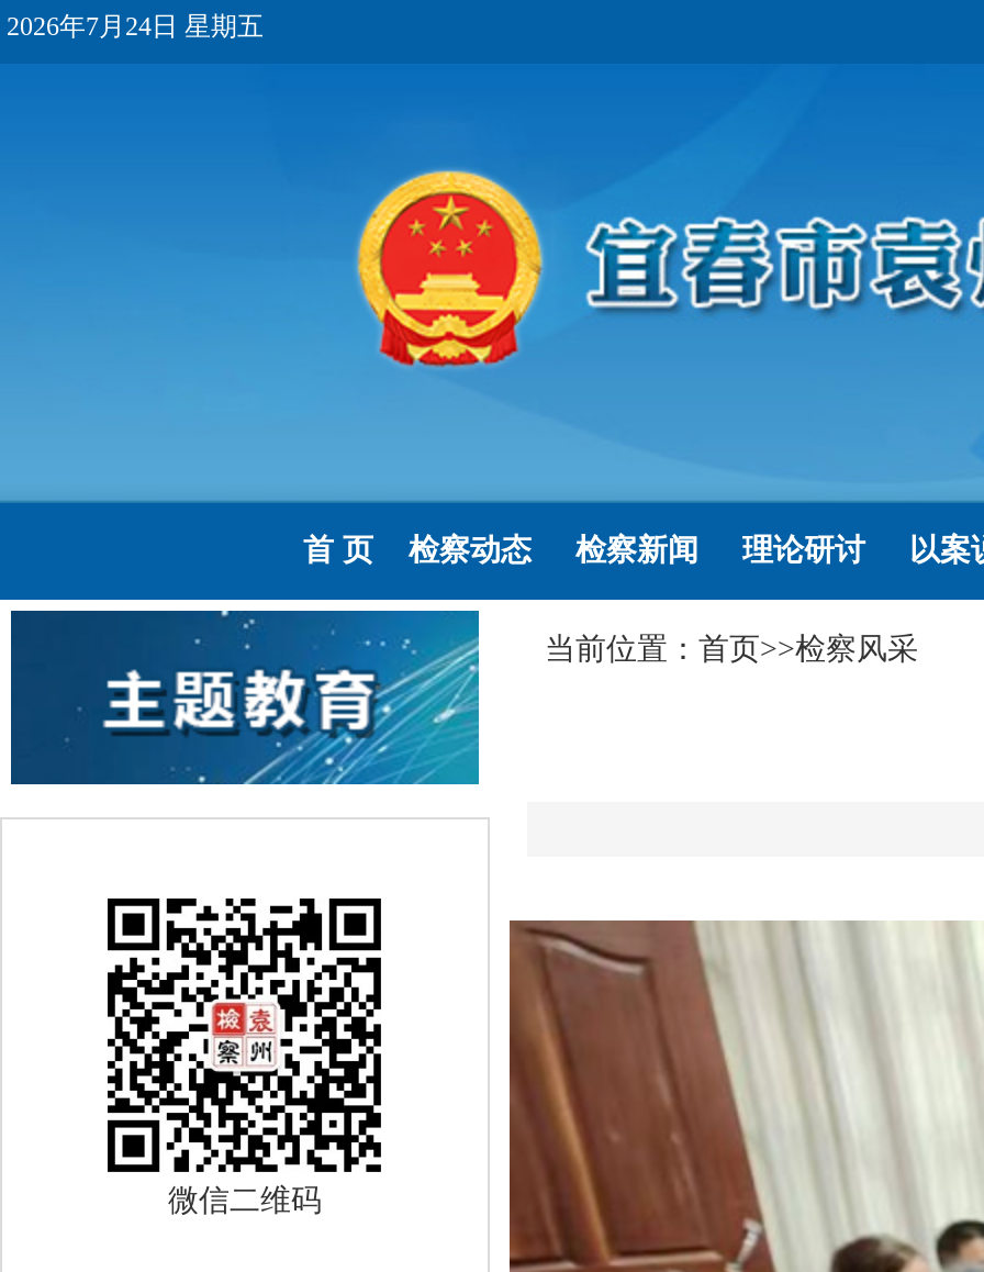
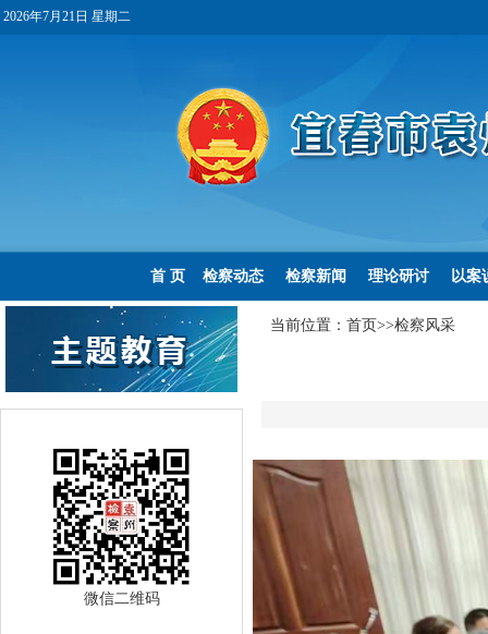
[7,11,264,42] 2026年7月24日 星期五 -> [3,9,131,24] 2026年7月21日 星期二

